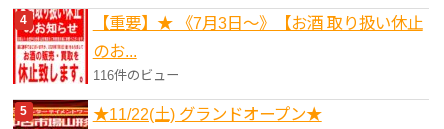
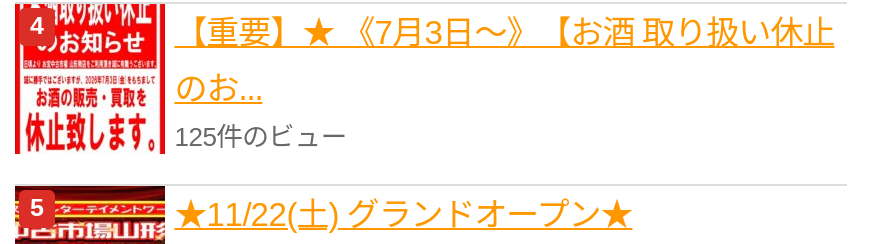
[93,68,179,83] 116件のビュー -> [174,122,346,152] 125件のビュー

